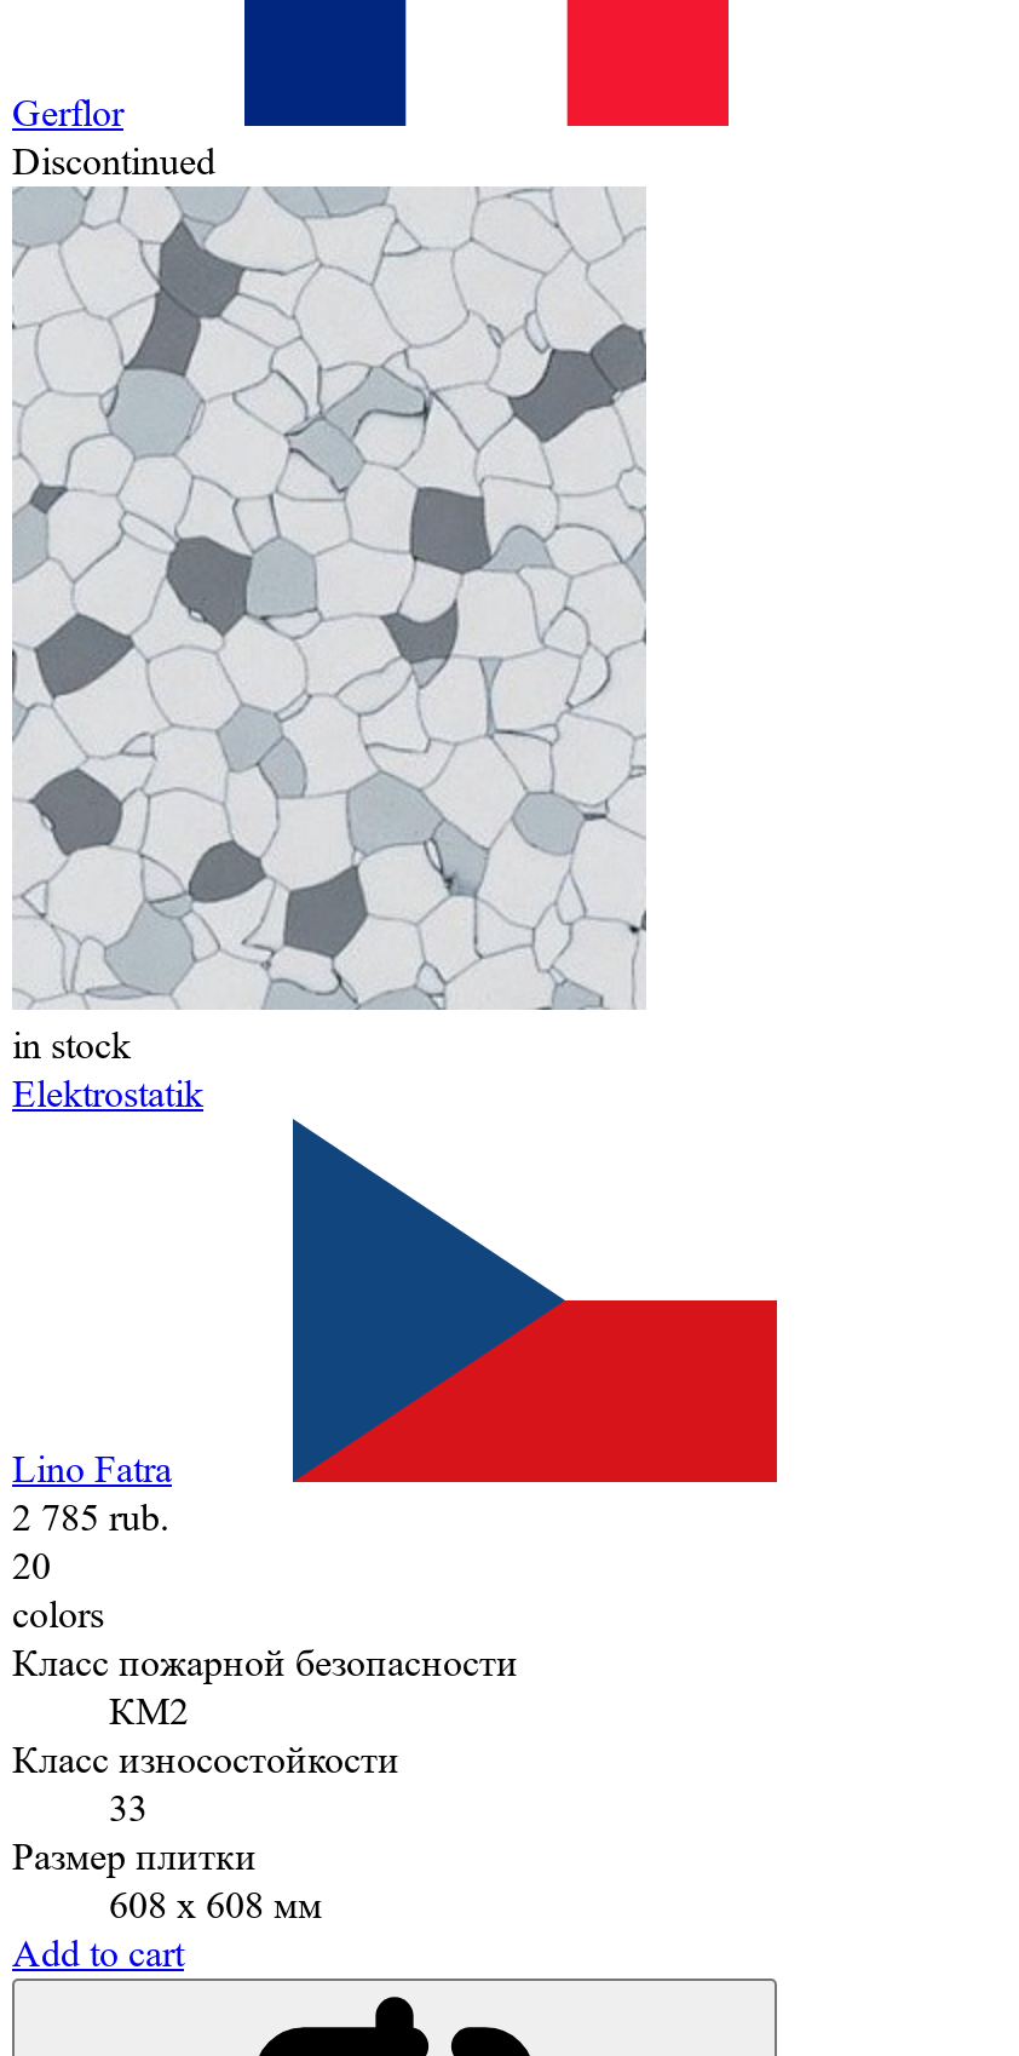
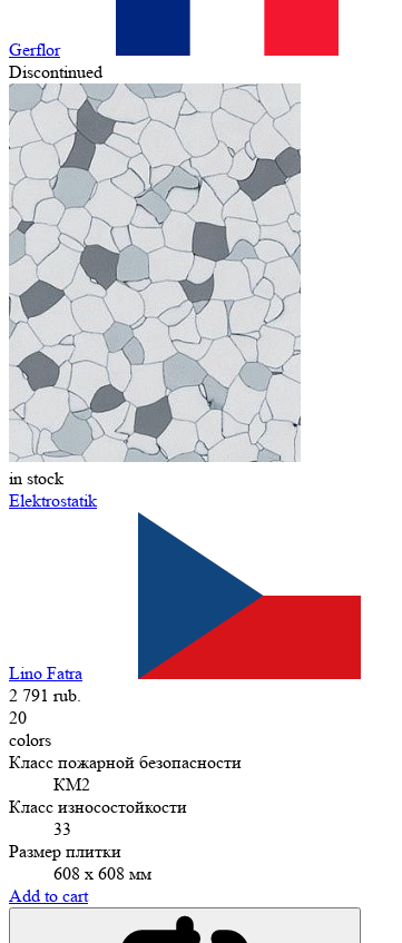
[12,1495,169,1541] 2 785 rub. -> [9,685,81,706] 2 791 rub.

